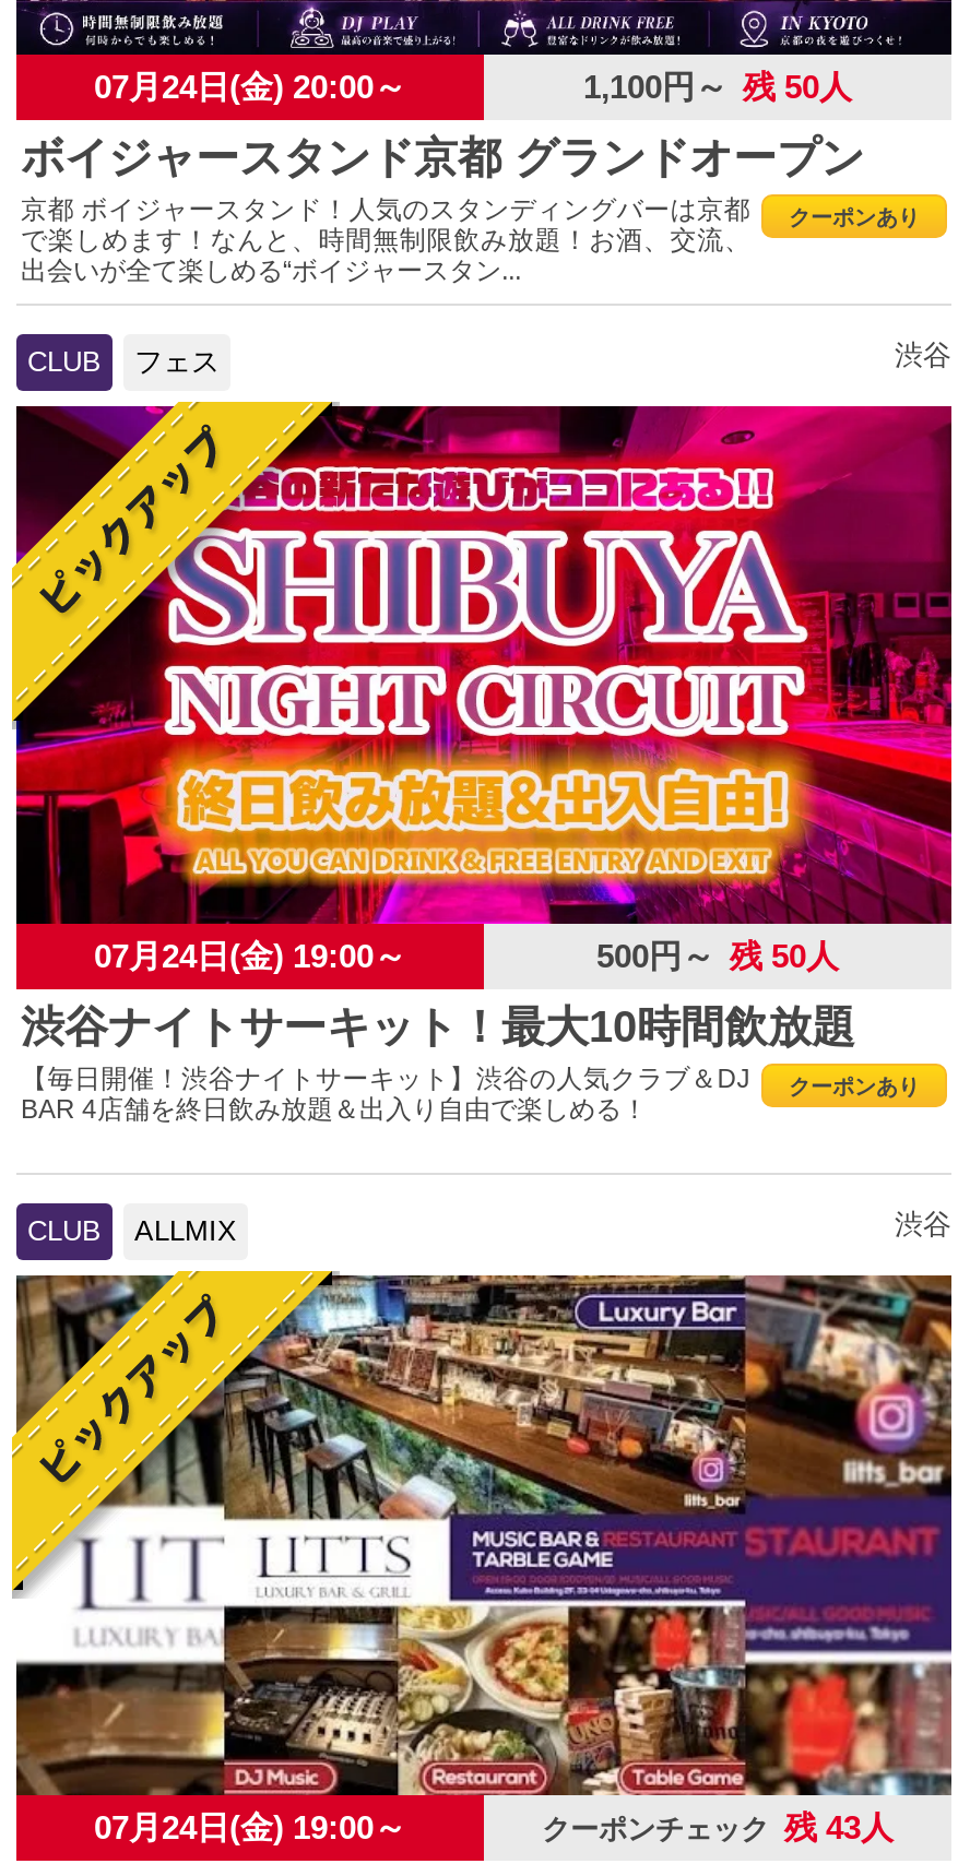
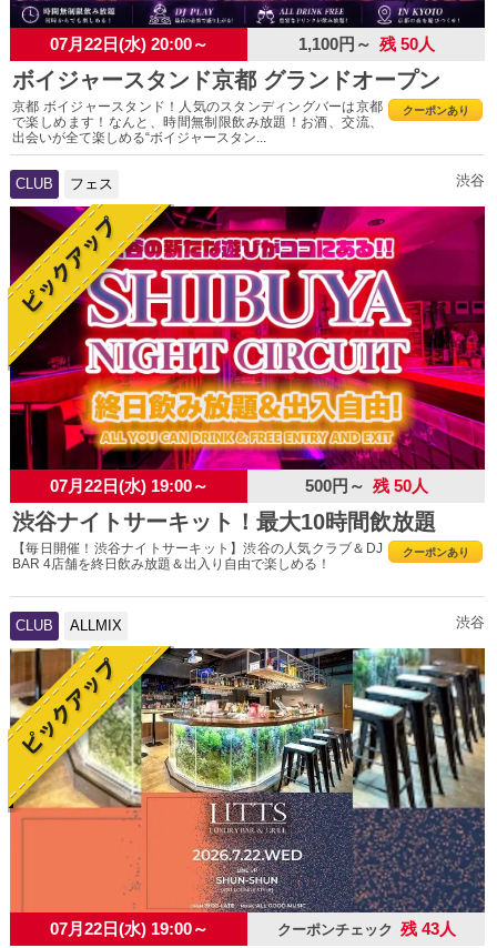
[94,67,406,104] 07月24日(金) 20:00～ -> [49,34,208,53] 07月22日(水) 20:00～
[94,938,406,975] 07月24日(金) 19:00～ -> [49,477,208,496] 07月22日(水) 19:00～
[14,1269,954,1846] [image] | 07月24日(金) 19:00～ -> [9,645,486,938] [image] | 07月22日(水) 19:00～

